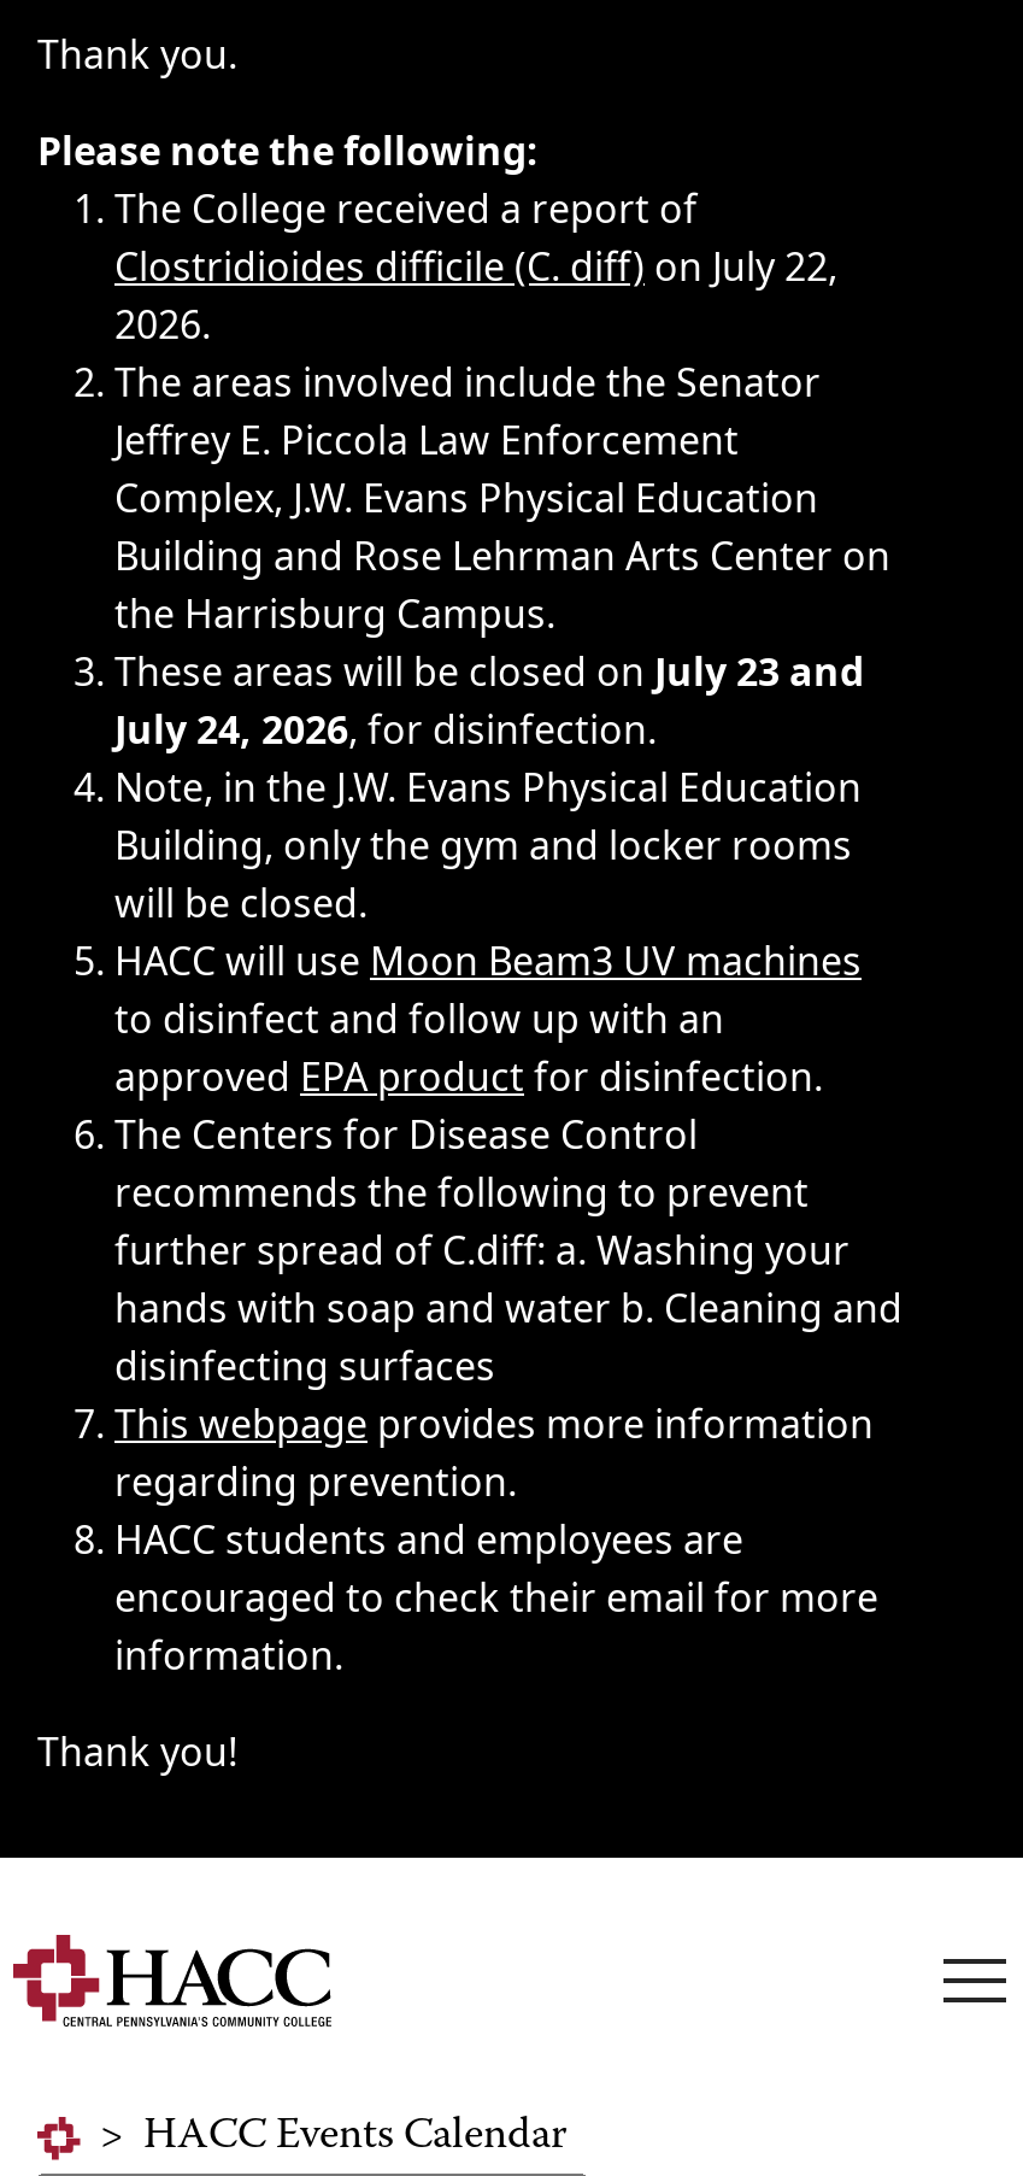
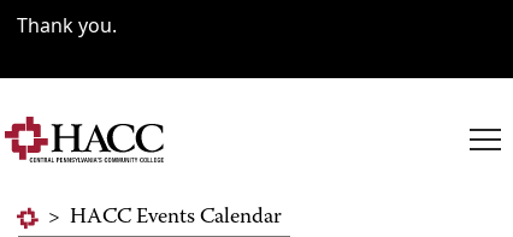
[37,124,903,1778] Please note the following: | The College received a report of | Clostridioides difficile (C. diff) on July 22, | 2026. | The areas involved include the Senator | Jeffrey E. Piccola Law Enforcement | Complex, J.W. Evans Physical Education | Building and Rose Lehrman Arts Center on | the Harrisburg Campus. | These areas will be closed on July 23 and | July 24, 2026, for disinfection. | Note, in the J.W. Evans Physical Education | Building, only the gym and locker rooms | will be closed. | HACC will use Moon Beam3 UV machines | to disinfect and follow up with an | approved EPA product for disinfection. | The Centers for Disease Control | recommends the following to prevent | further spread of C.diff: a. Washing your | hands with soap and water b. Cleaning and | disinfecting surfaces | This webpage provides more information | regarding prevention. | HACC students and employees are | encouraged to check their email for more | information. | Thank you! -> none

